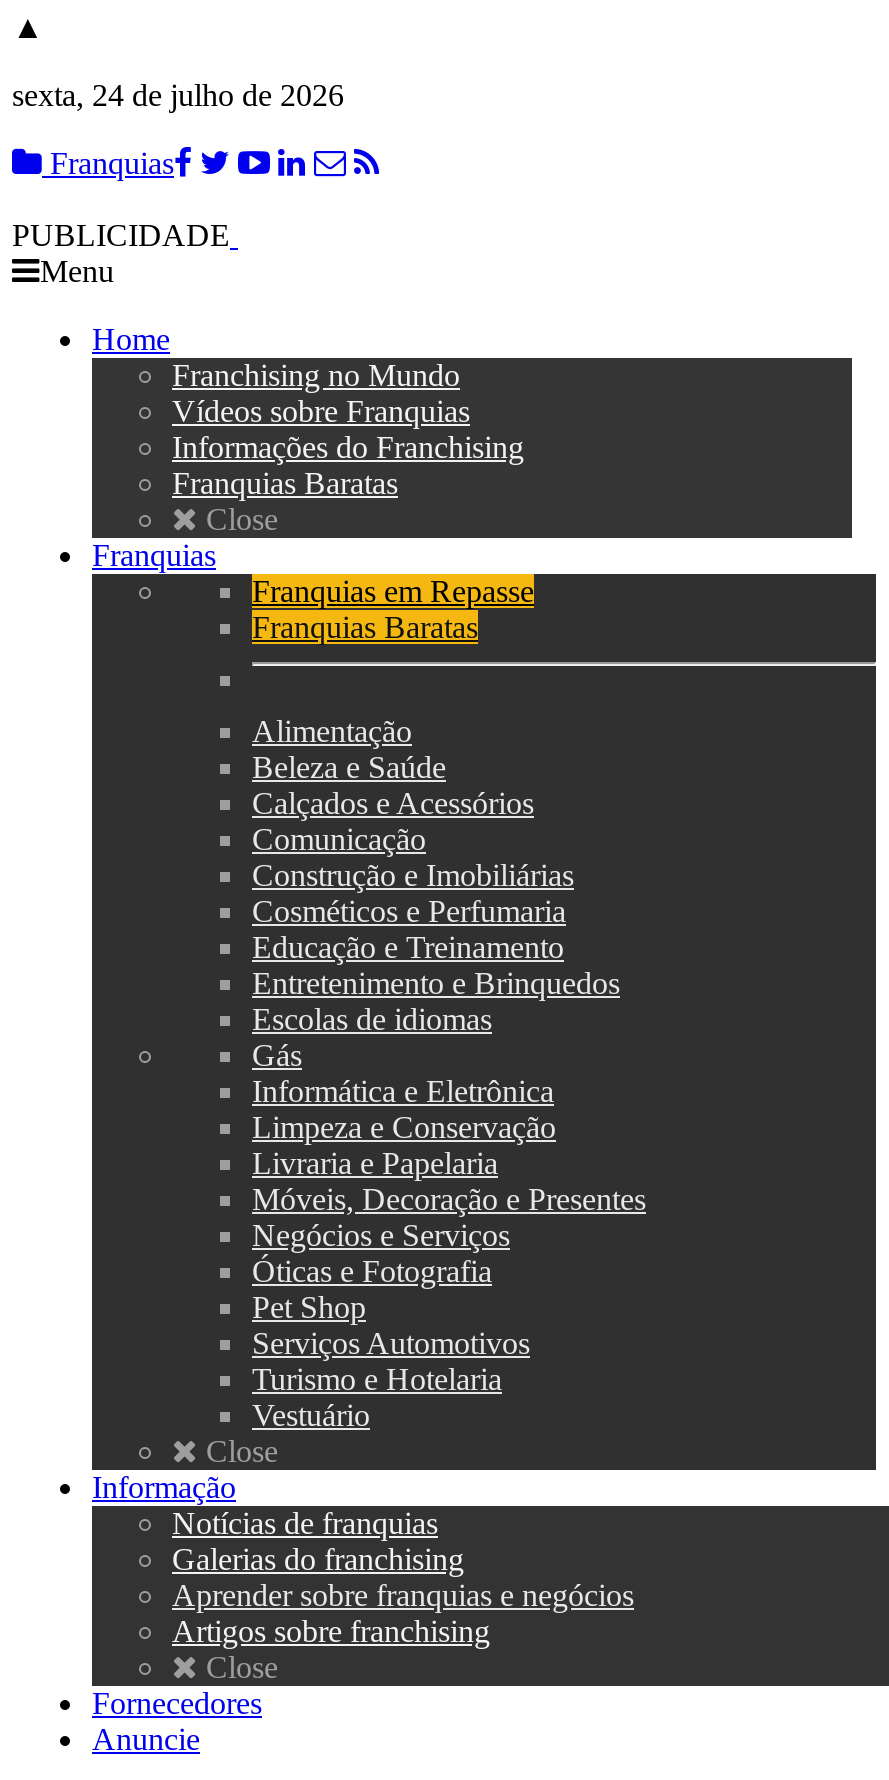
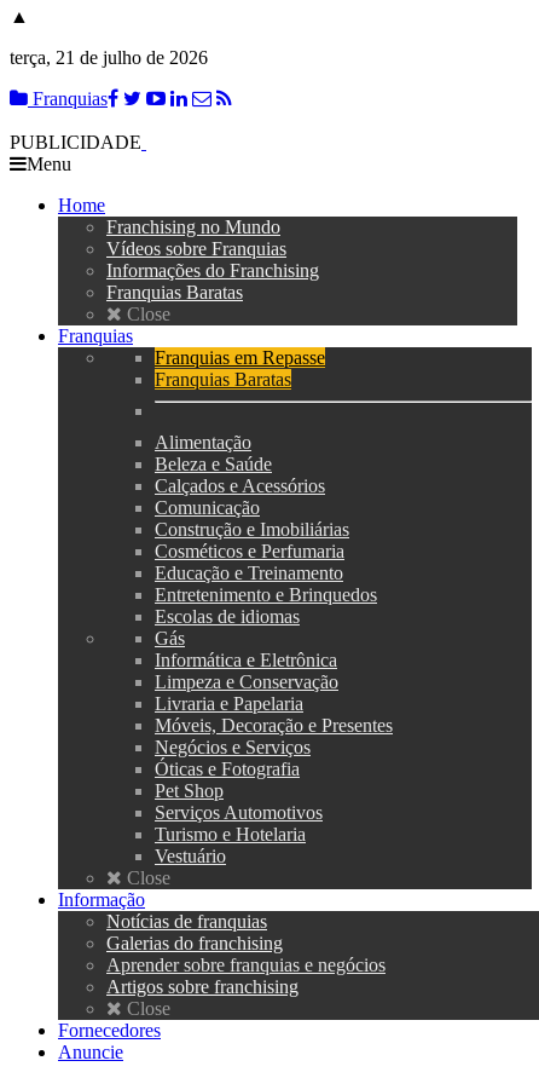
[12,78,344,112] sexta, 24 de julho de 2026 -> [10,47,208,68] terça, 21 de julho de 2026

